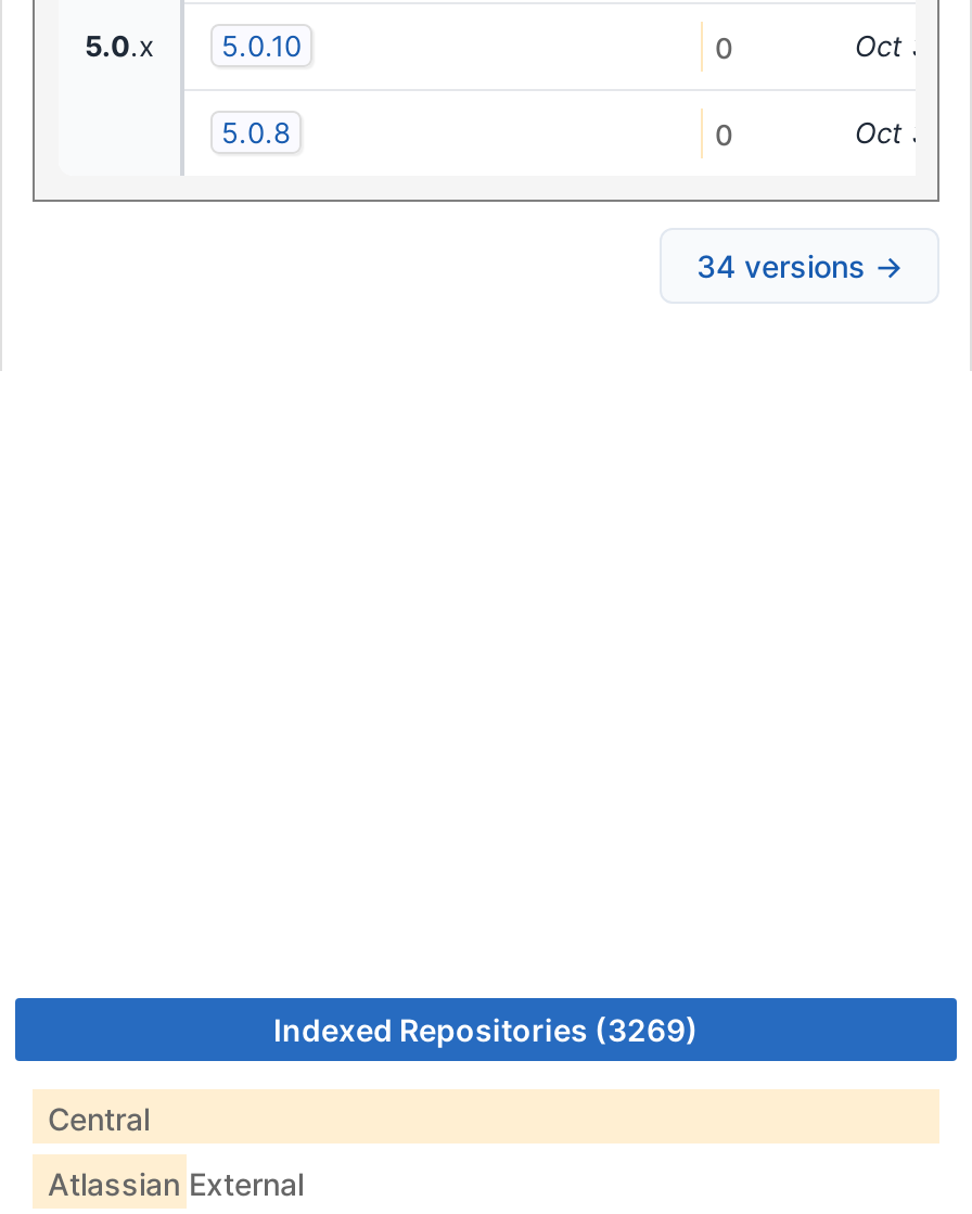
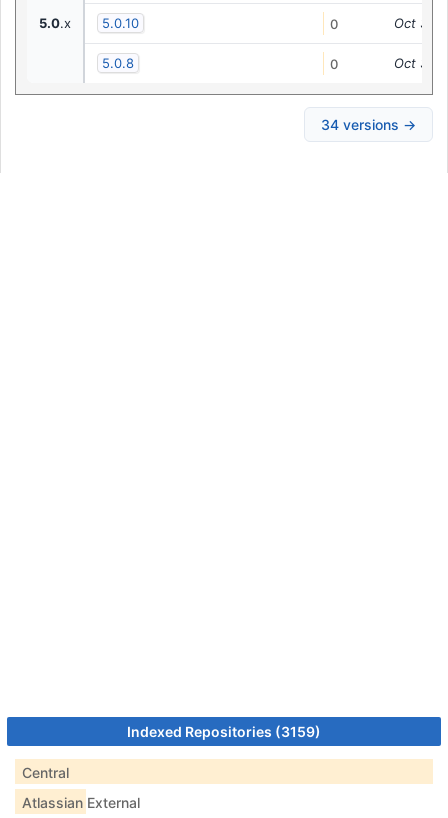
[273,1011,699,1048] Indexed Repositories (3269) -> [127,723,321,740] Indexed Repositories (3159)

